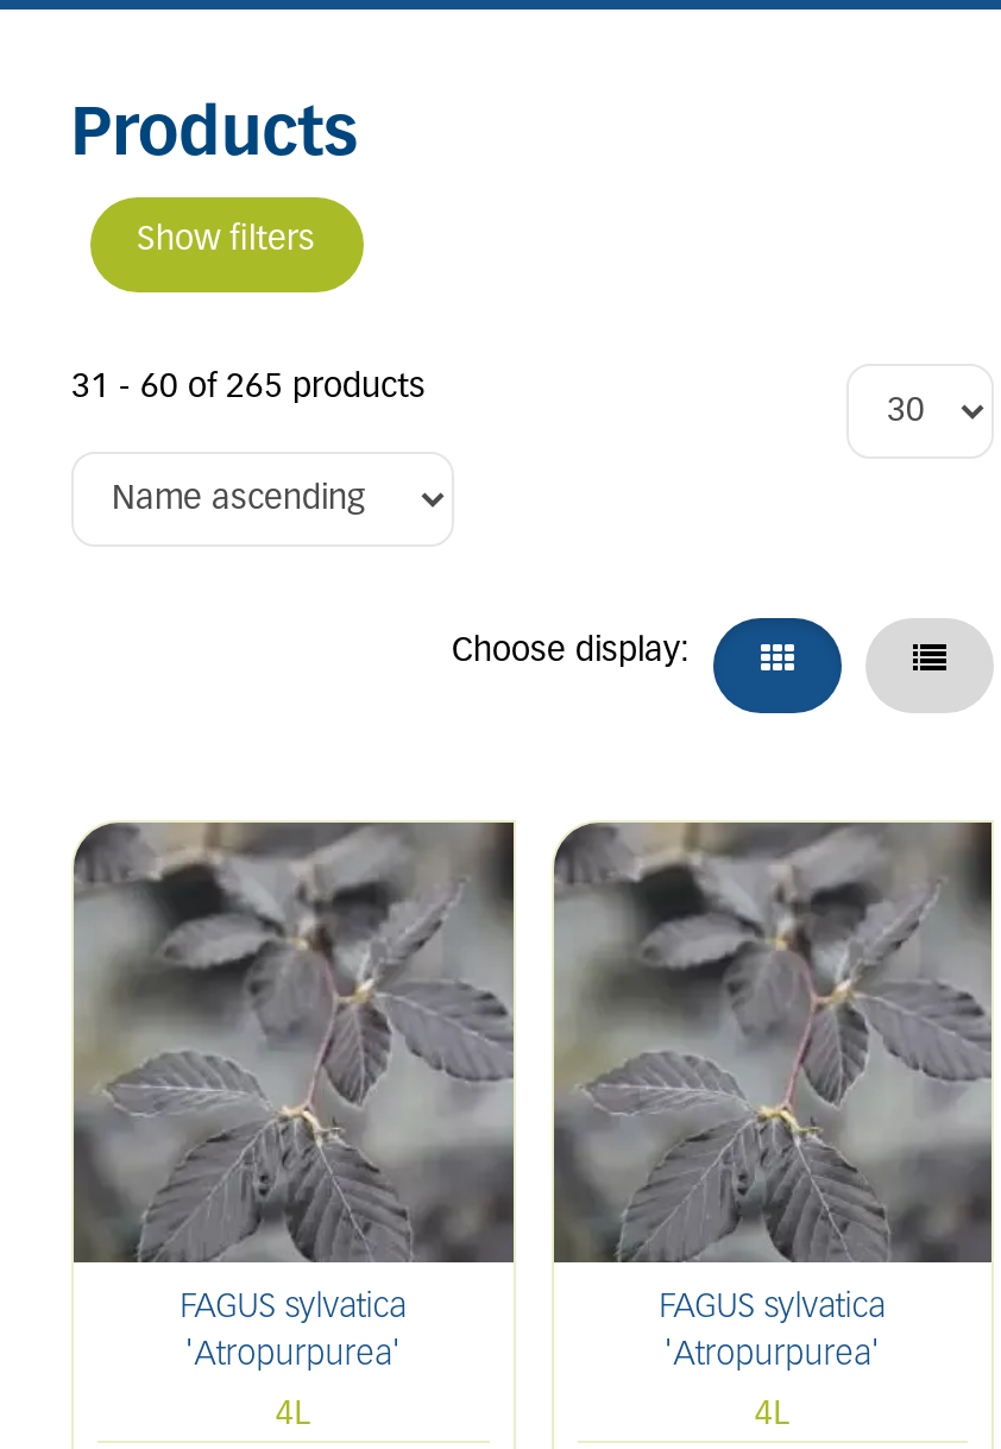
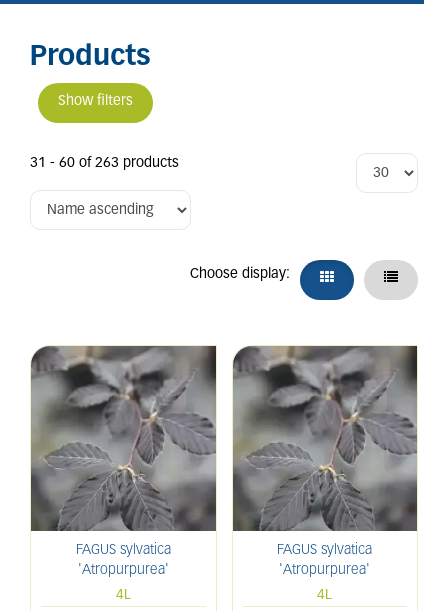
[71,371,426,407] 31 - 60 of 265 products -> [30,156,179,171] 31 - 60 of 263 products

